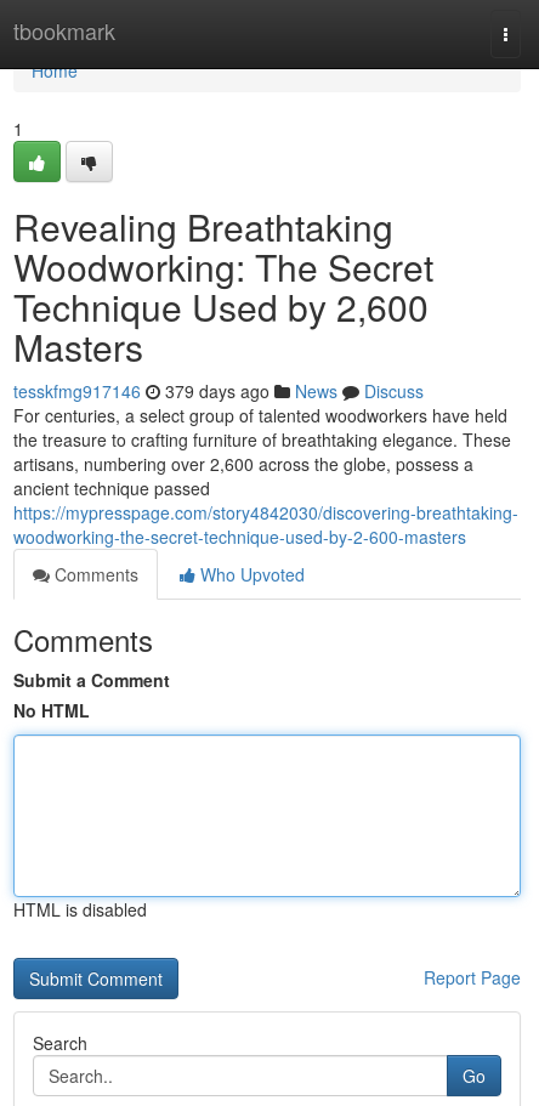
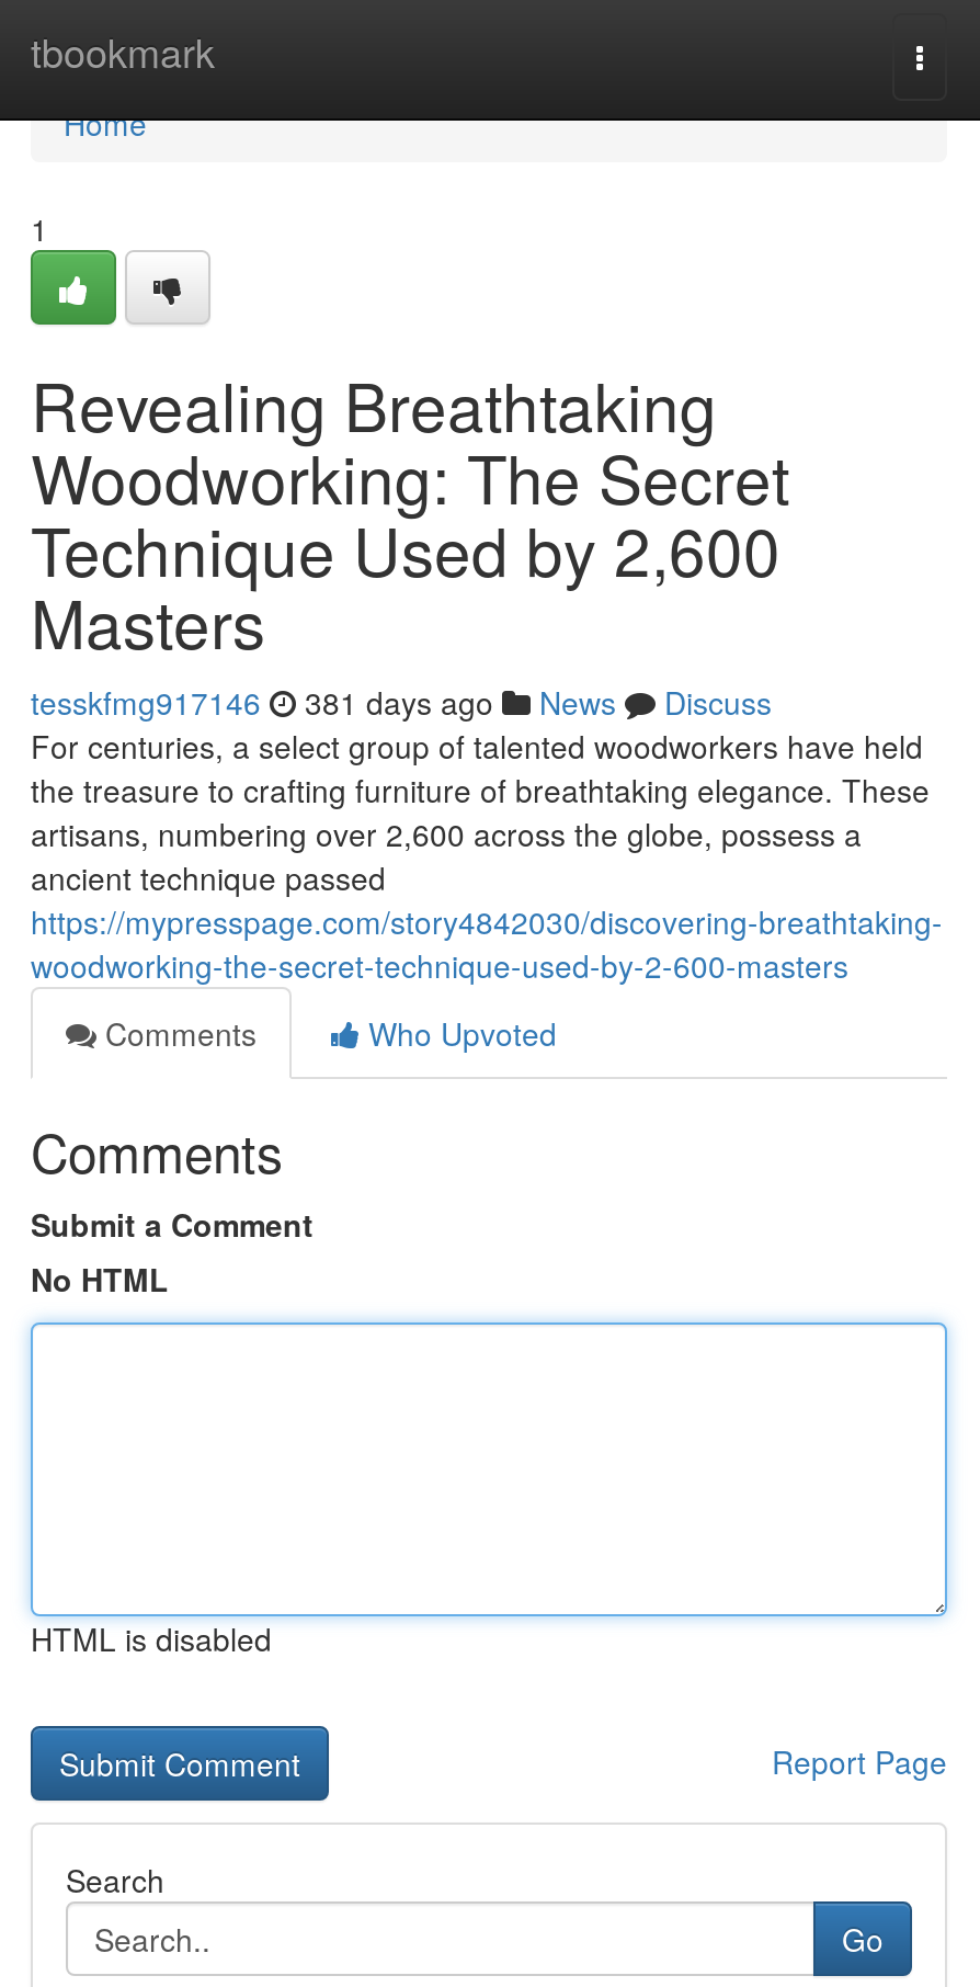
[13,379,424,403] tesskfmg917146 379 days ago News Discuss -> [31,680,772,724] tesskfmg917146 381 days ago News Discuss

